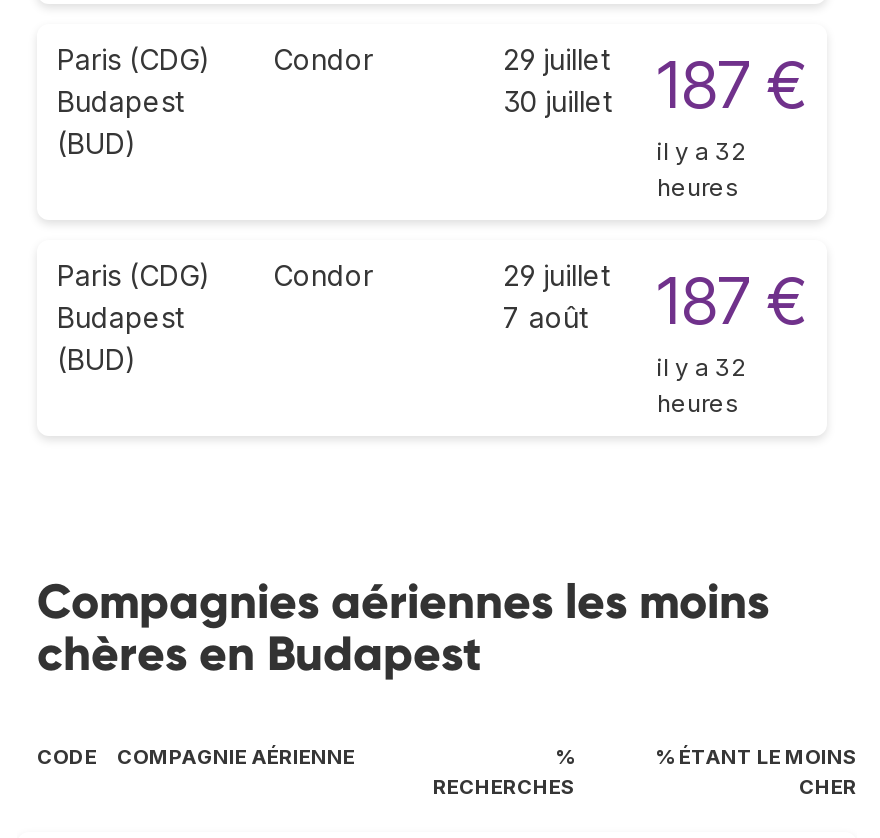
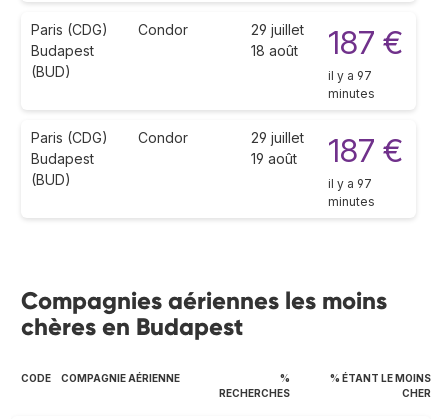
[503,41,807,123] 30 juillet 29 juillet 187 € -> [251,21,403,62] 18 août 29 juillet 187 €
[657,135,745,201] il y a 32 | heures -> [328,68,375,101] il y a 97 | minutes
[503,299,587,333] 7 août -> [251,150,297,167] 19 août
[657,351,745,417] il y a 32 | heures -> [328,176,375,209] il y a 97 | minutes

